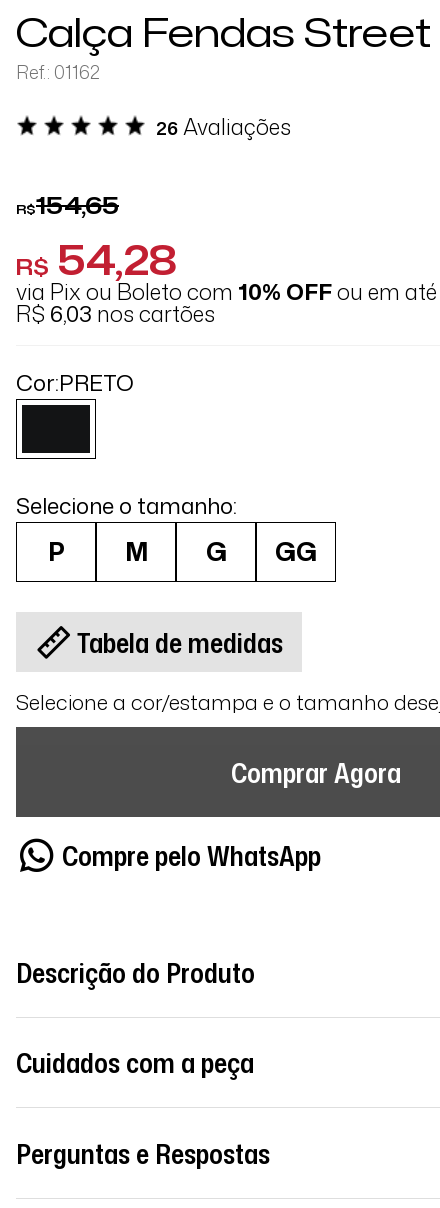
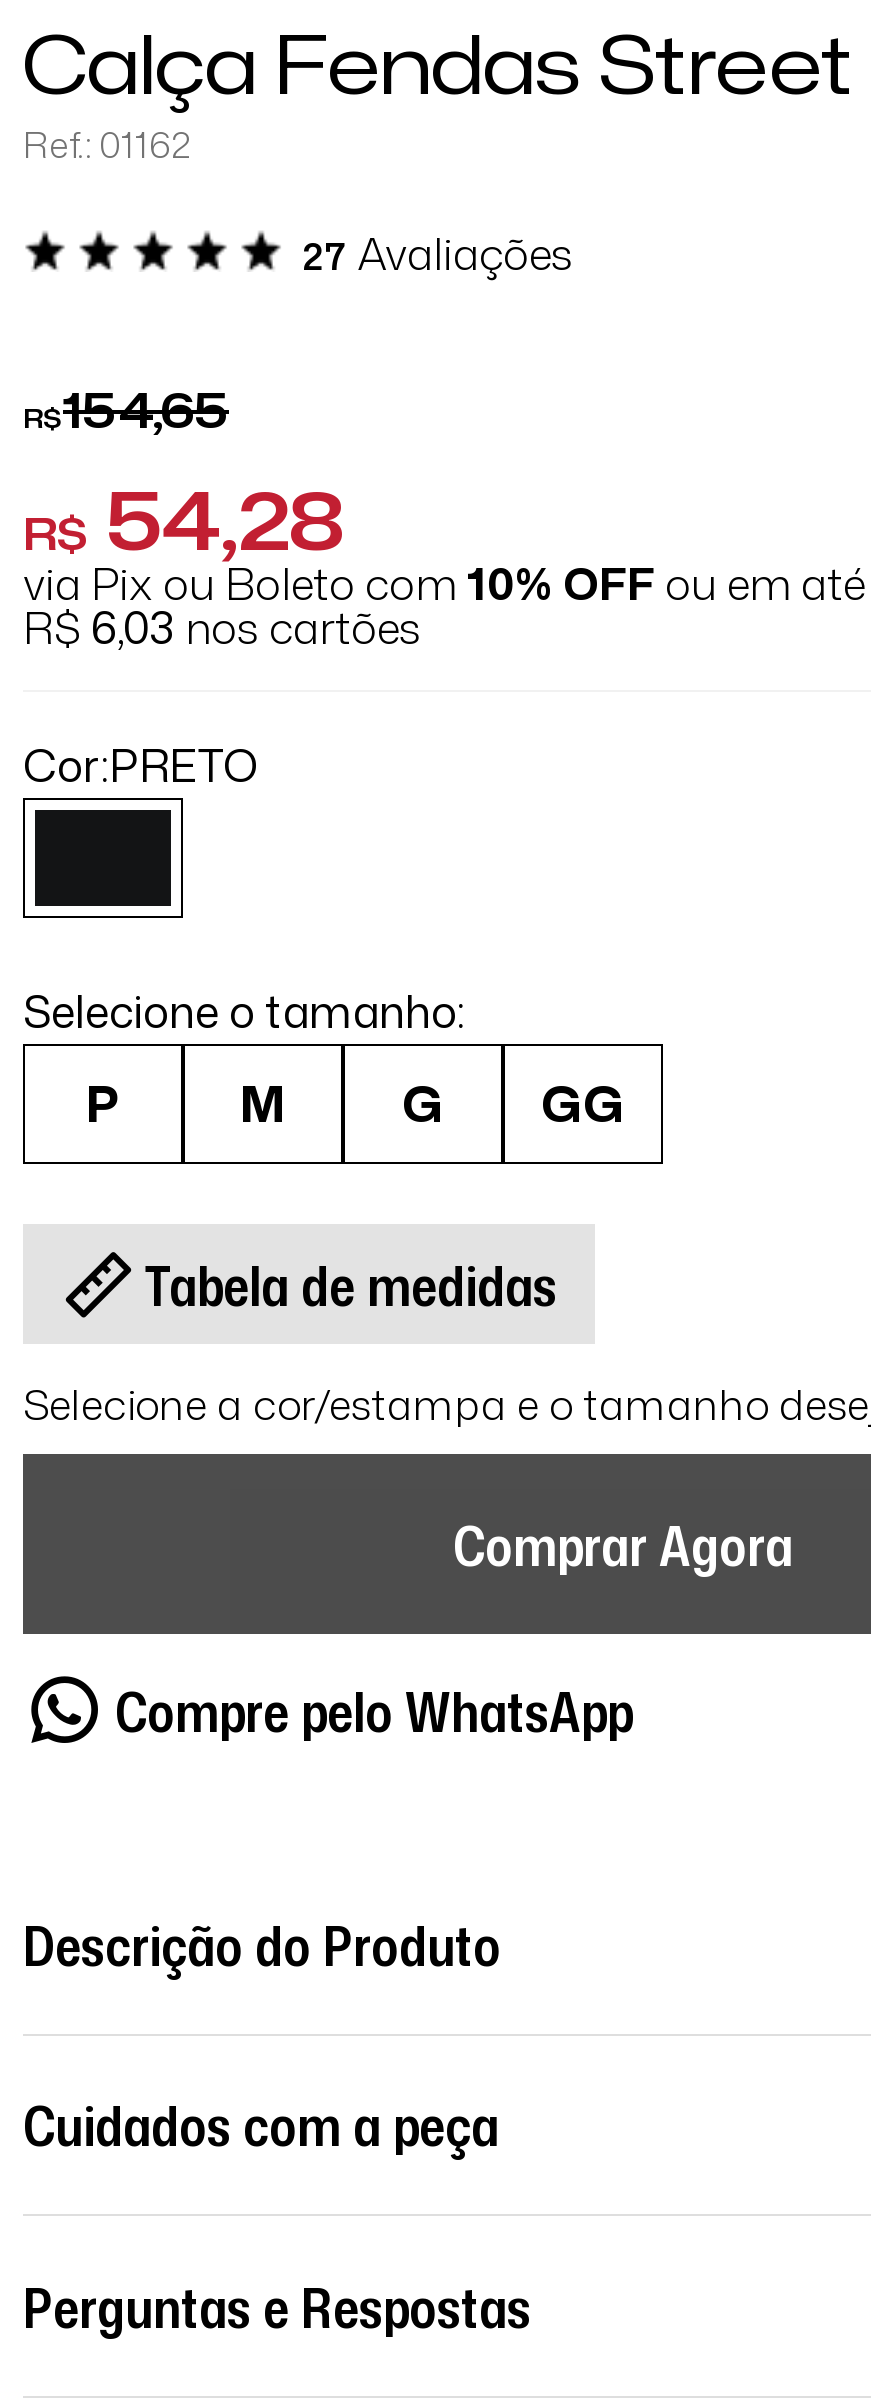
[156,111,291,142] 26 Avaliações -> [303,222,573,284] 27 Avaliações

